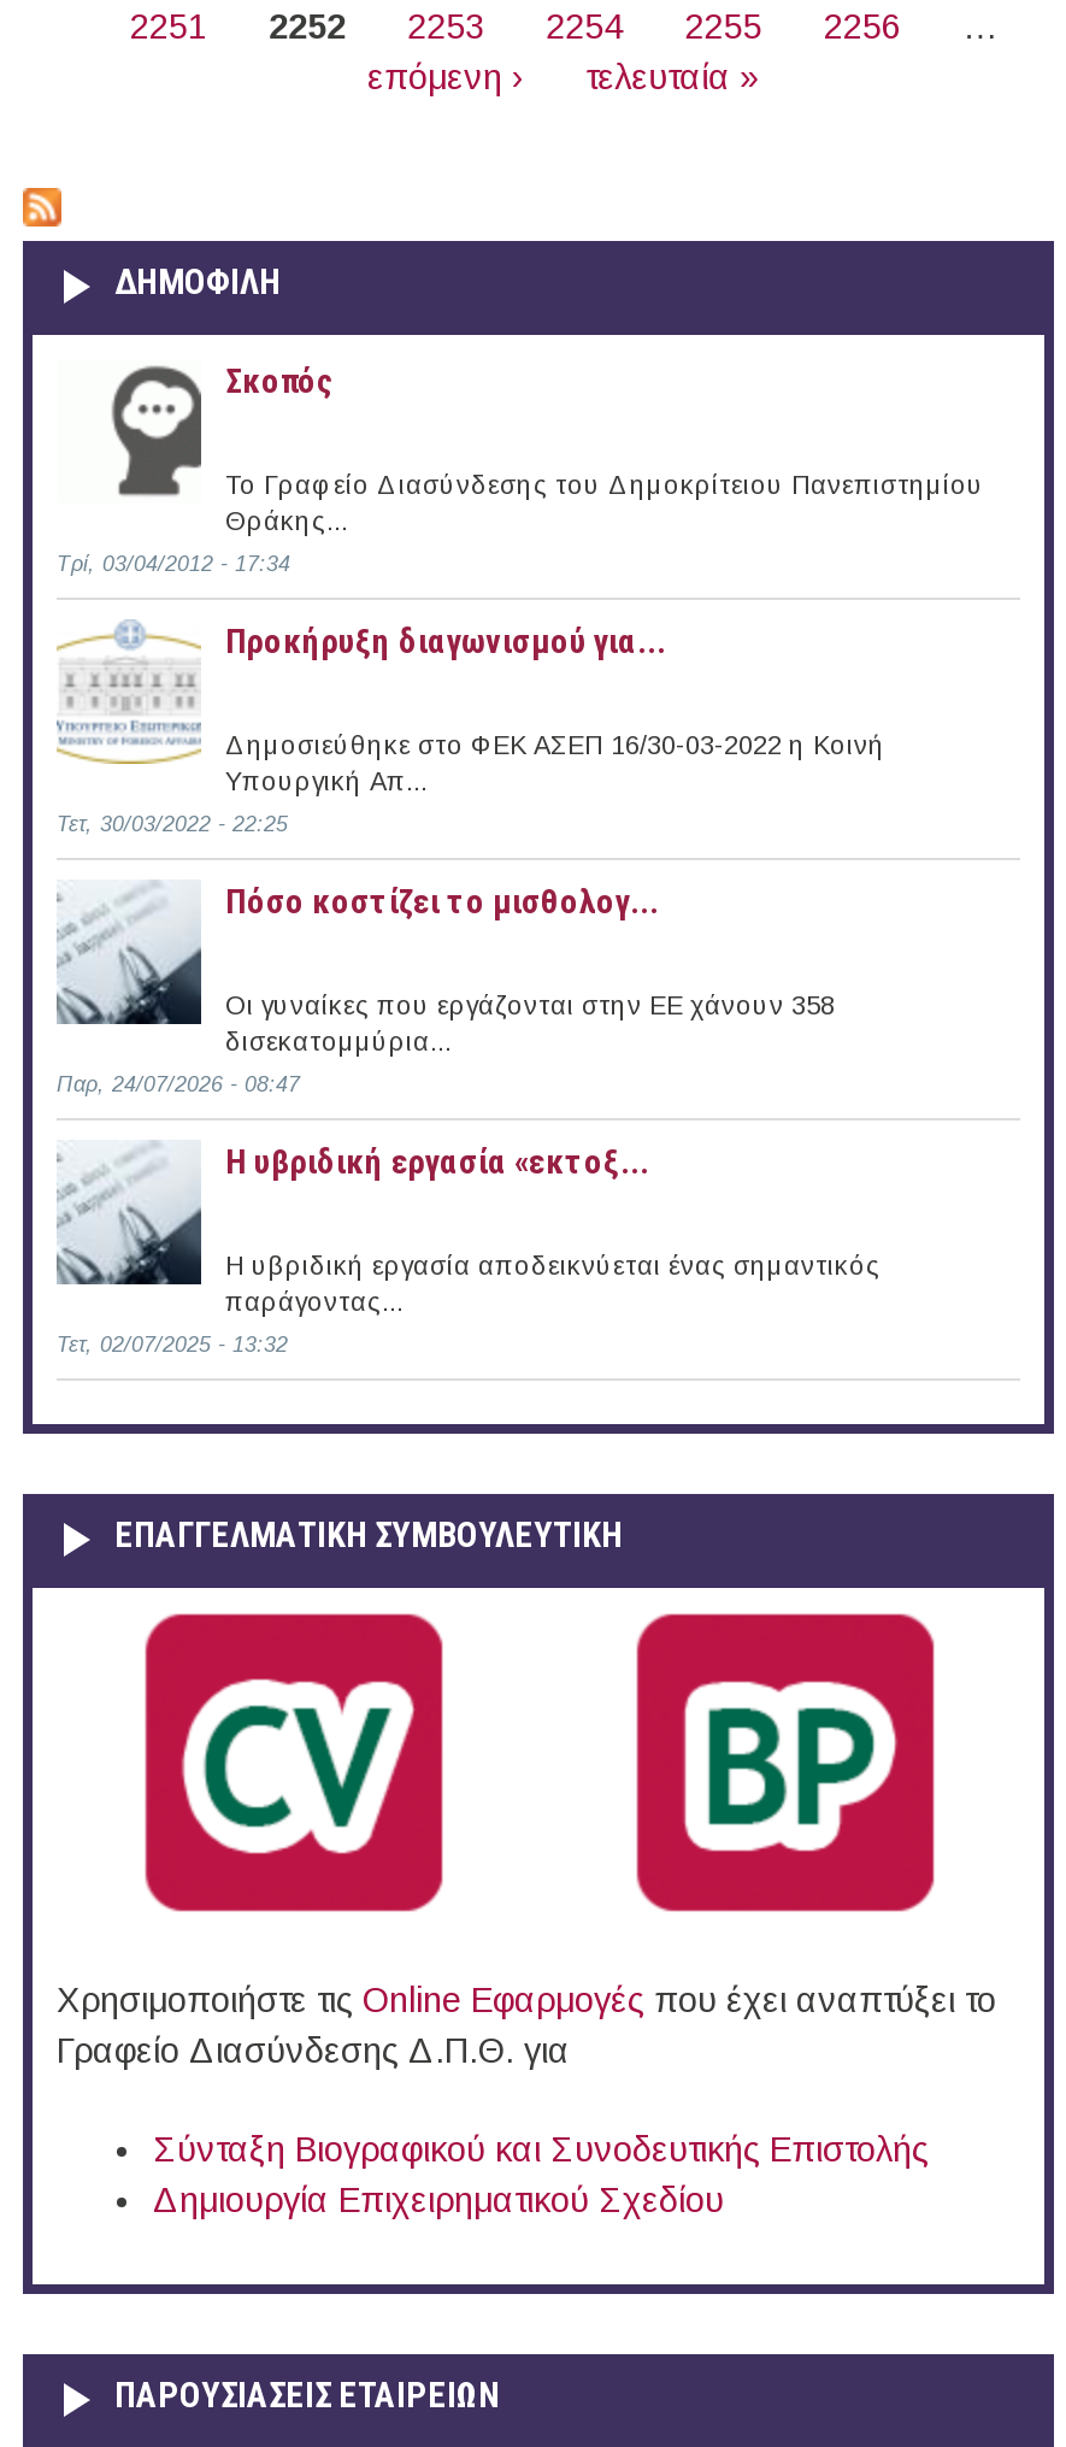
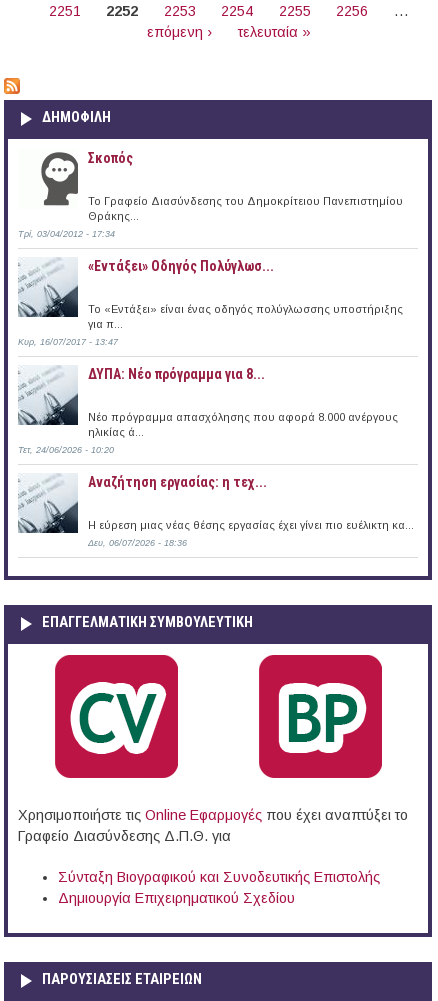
[225,621,666,660] Προκήρυξη διαγωνισμού για... -> [88,258,274,274] «Εντάξει» Oδηγός Πολύγλωσ...
[59,675,885,795] [image] | Δημοσιεύθηκε στο ΦΕΚ ΑΣΕΠ 16/30-03-2022 η Κοινή | Υπουργική Απ... -> [18,264,403,330] [image] | Το «Εντάξει» είναι ένας οδηγός πολύγλωσσης υποστήριξης | για π...
[57,812,288,836] Τετ, 30/03/2022 - 22:25 -> [18,337,118,347] Κυρ, 16/07/2017 - 13:47
[225,881,659,920] Πόσο κοστίζει το μισθολογ... -> [88,366,265,382] ΔΥΠΑ: Νέο πρόγραμμα για 8...
[225,990,835,1055] Οι γυναίκες που εργάζονται στην ΕΕ χάνουν 358 | δισεκατομμύρια... -> [88,411,398,438] Νέο πρόγραμμα απασχόλησης που αφορά 8.000 ανέργους | ηλικίας ά...
[57,1072,300,1096] Παρ, 24/07/2026 - 08:47 -> [18,445,114,455] Τετ, 24/06/2026 - 10:20
[225,1142,649,1180] Η υβριδική εργασία «εκτοξ... -> [88,474,267,490] Αναζήτηση εργασίας: η τεχ...
[225,1250,881,1315] Η υβριδική εργασία αποδεικνύεται ένας σημαντικός | παράγοντας... -> [88,519,414,531] Η εύρεση μιας νέας θέσης εργασίας έχει γίνει πιο ευέλικτη κα...
[57,1332,288,1356] Τετ, 02/07/2025 - 13:32 -> [88,538,187,548] Δευ, 06/07/2026 - 18:36

